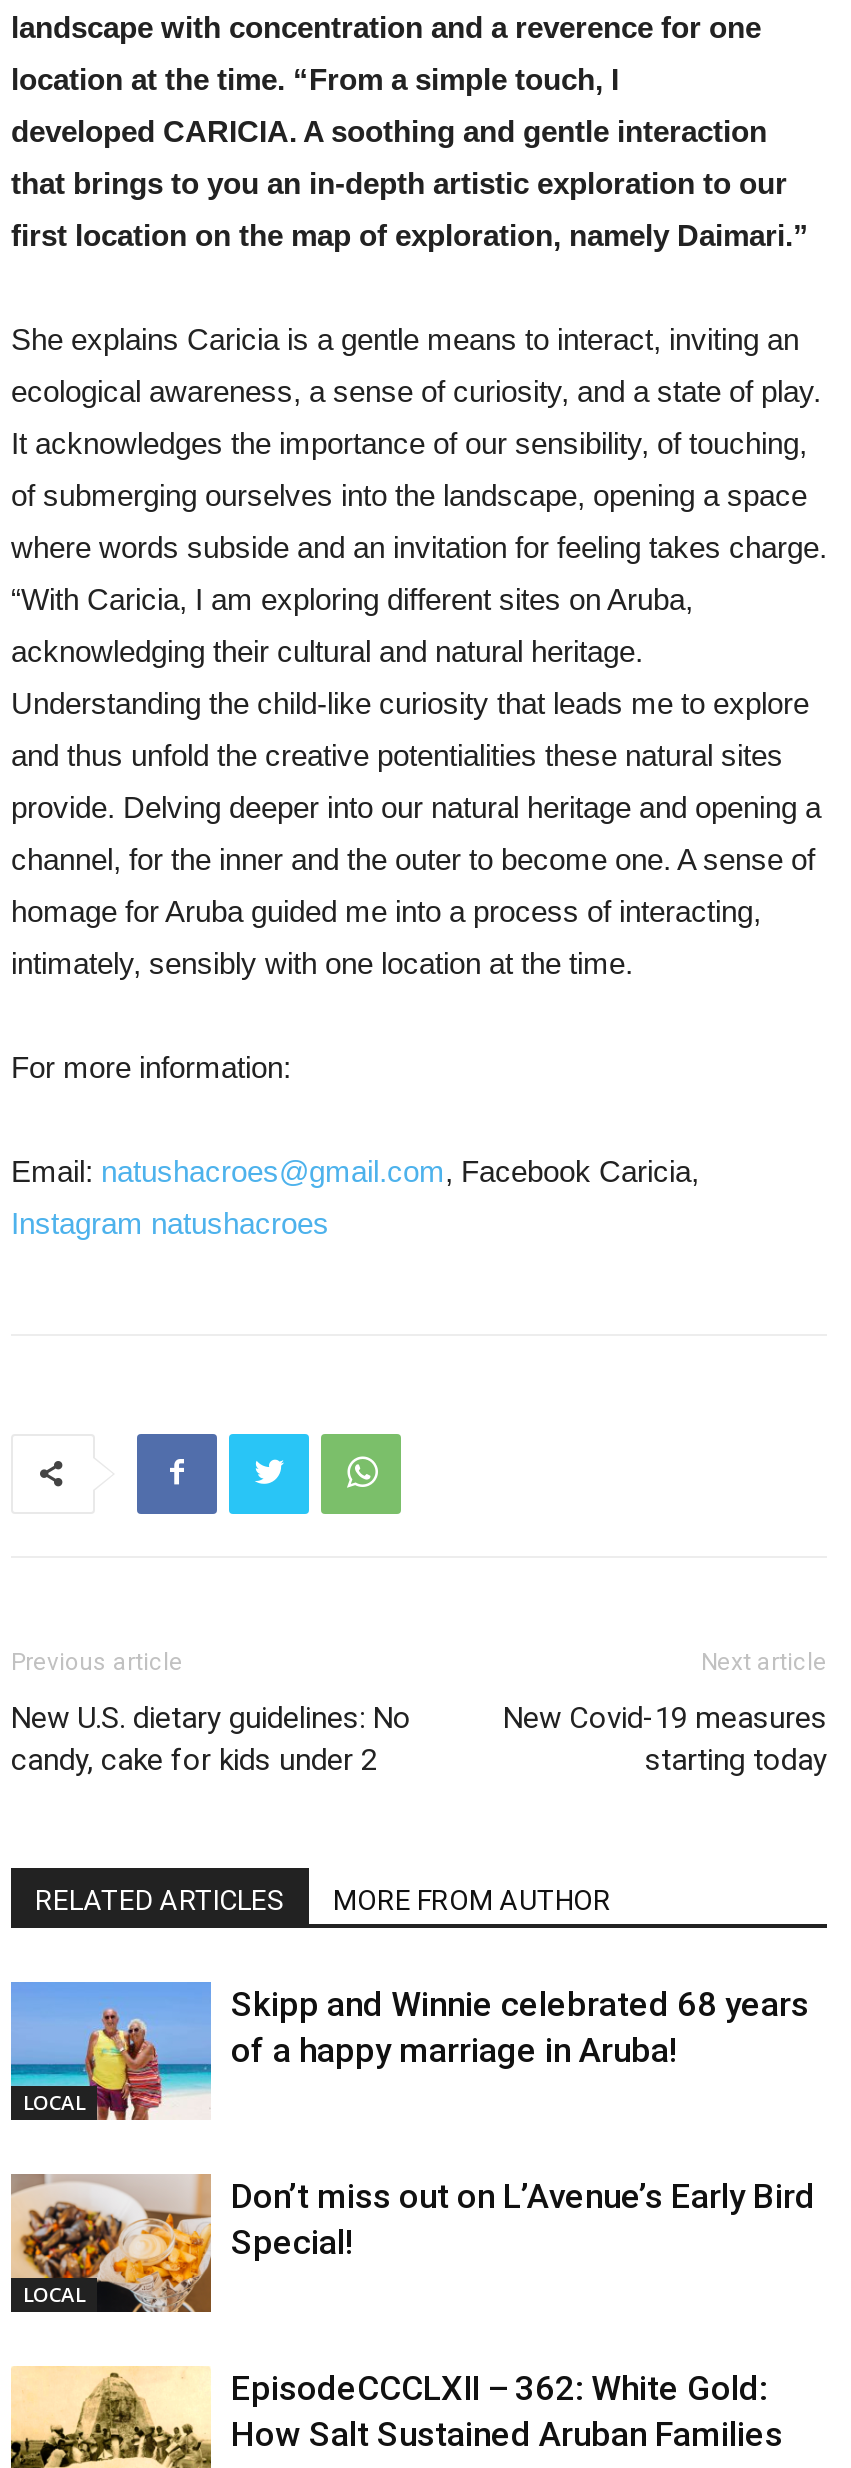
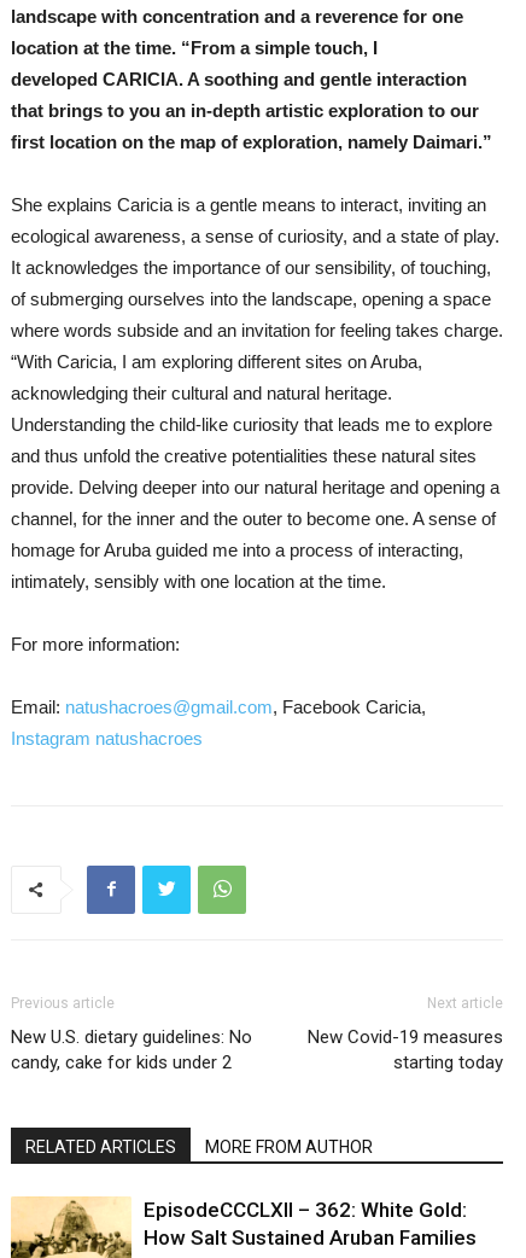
[9,1980,211,2122] [image] | LOCAL -> none
[231,1984,809,2070] Skipp and Winnie celebrated 68 years | of a happy marriage in Aruba! -> none
[11,2172,211,2314] [image] | LOCAL -> none
[231,2176,815,2262] Don’t miss out on L’Avenue’s Early Bird | Special! -> none

